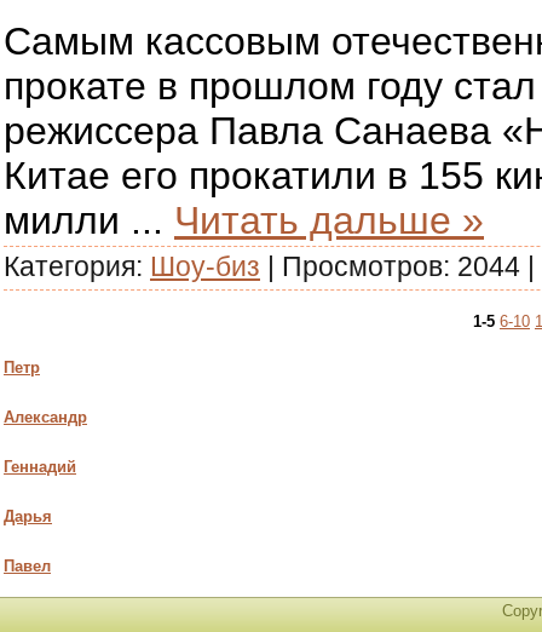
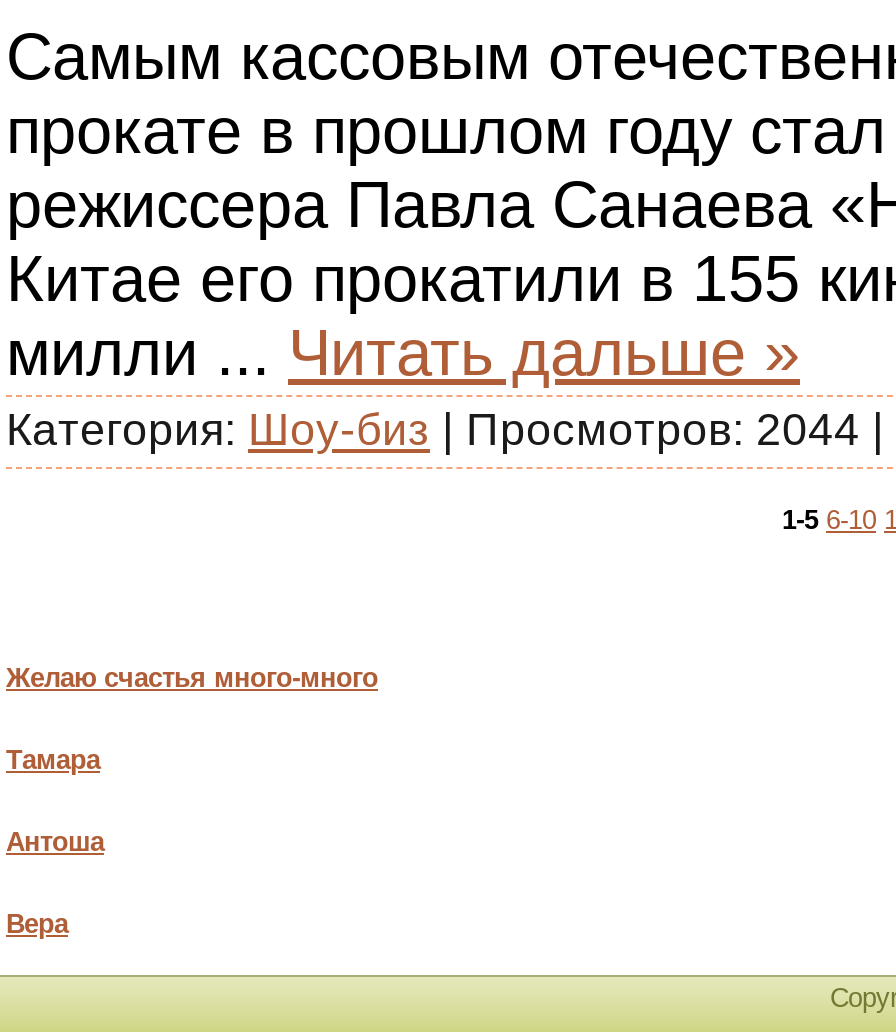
[4,358,87,575] Петр | Александр | Геннадий | Дарья | Павел -> [6,663,378,939] Желаю счастья много-много | Тамара | Антоша | Вера

